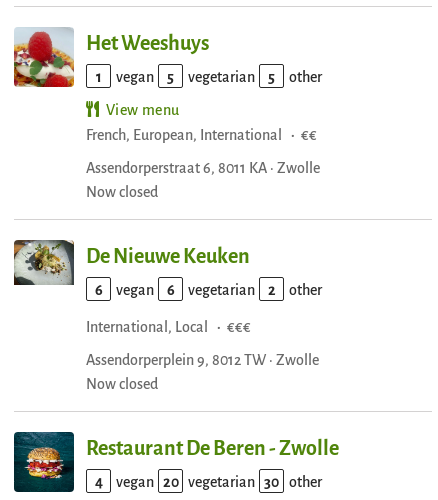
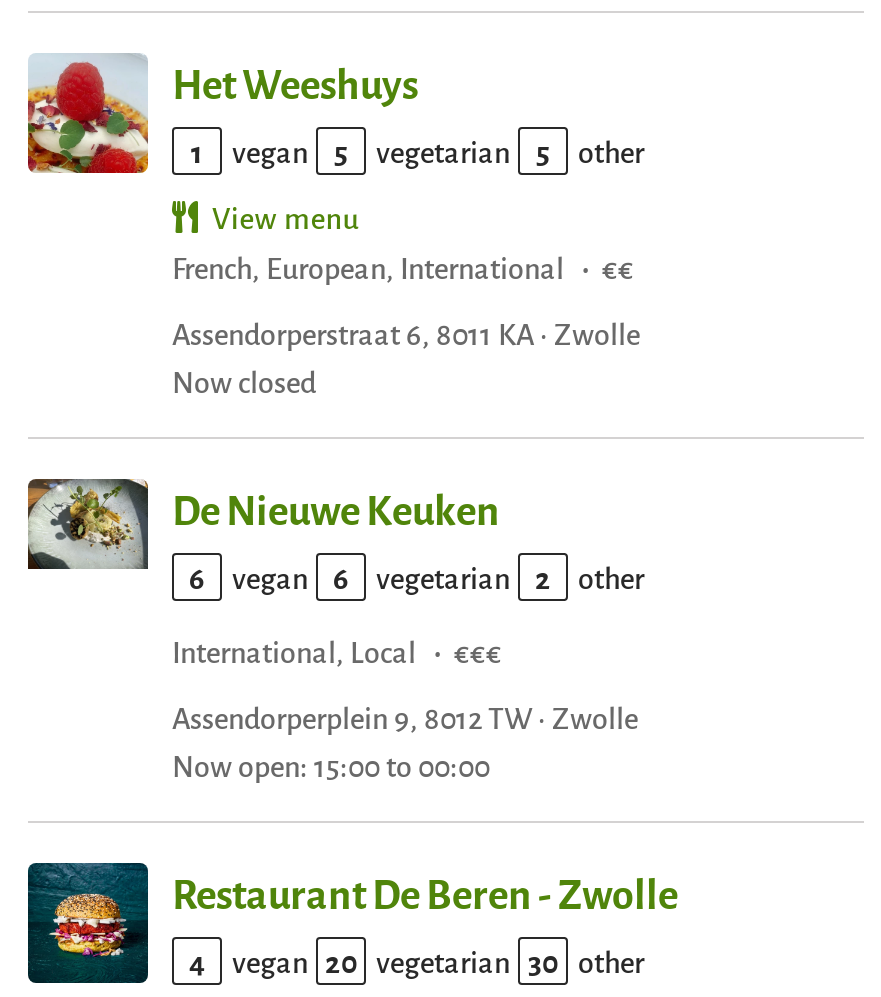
[86,372,158,393] Now closed -> [172,743,490,785] Now open: 15:00 to 00:00

